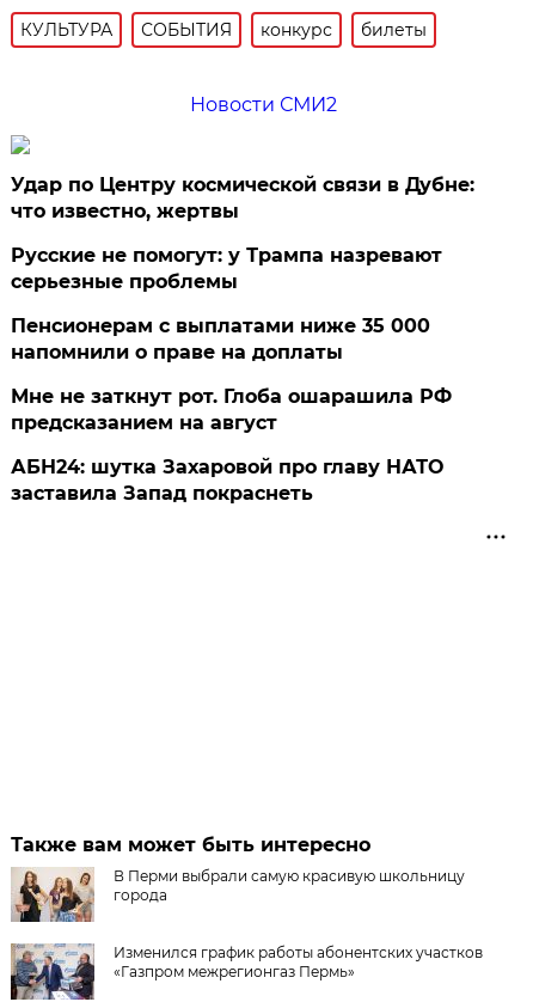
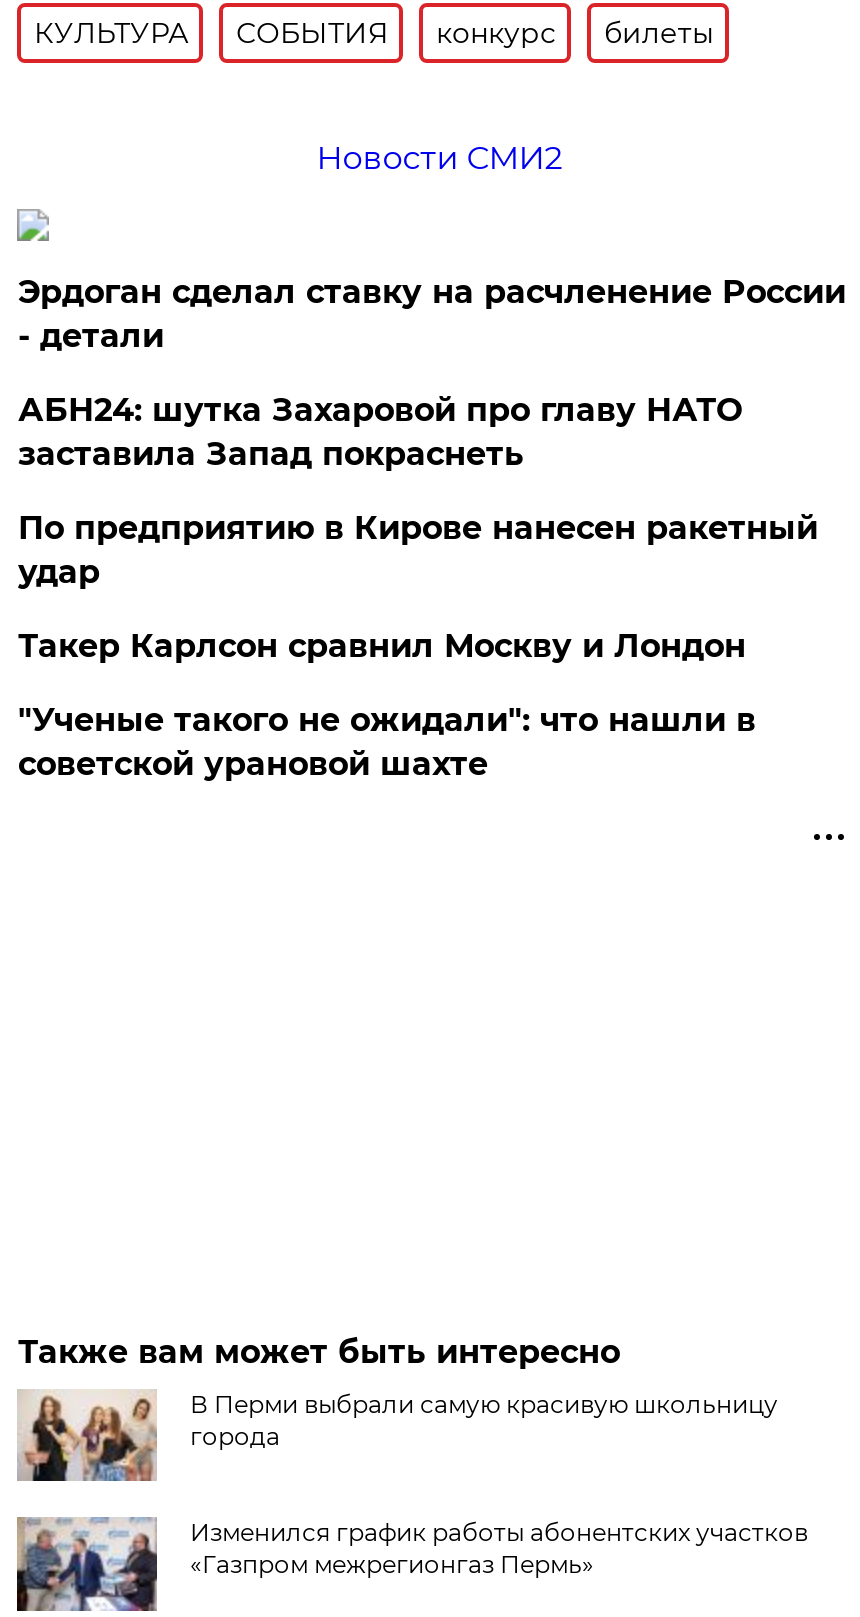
[11,173,475,434] Удар по Центру космической связи в Дубне: | что известно, жертвы | Русские не помогут: у Трампа назревают | серьезные проблемы | Пенсионерам с выплатами ниже 35 000 | напомнили о праве на доплаты | Мне не заткнут рот. Глоба ошарашила РФ | предсказанием на август -> [18,273,846,355] Эрдоган сделал ставку на расчленение России | - детали
moved [11,456,444,505] -> [18,391,742,473]: АБН24: шутка Захаровой про главу НАТО | заставила Запад покраснеть
none -> [18,509,818,783] По предприятию в Кирове нанесен ракетный | удар | Такер Карлсон сравнил Москву и Лондон | "Ученые такого не ожидали": что нашли в | советской урановой шахте

